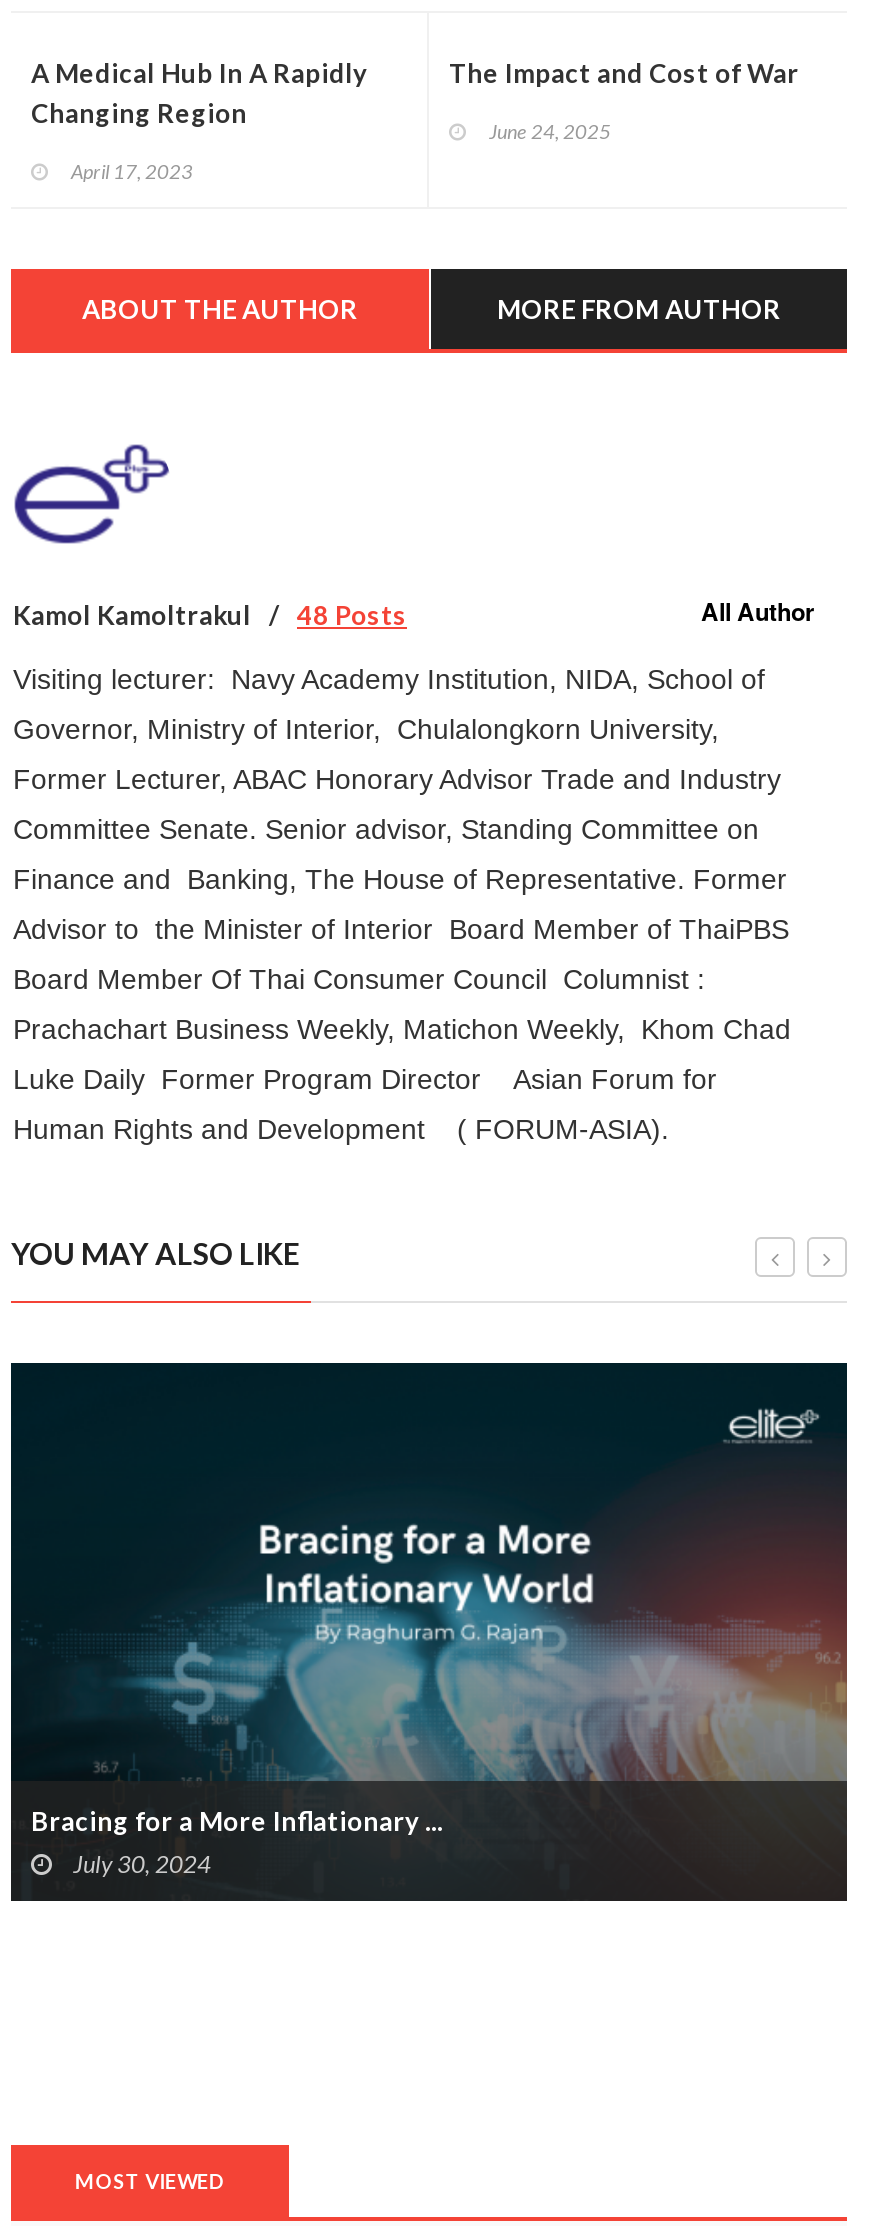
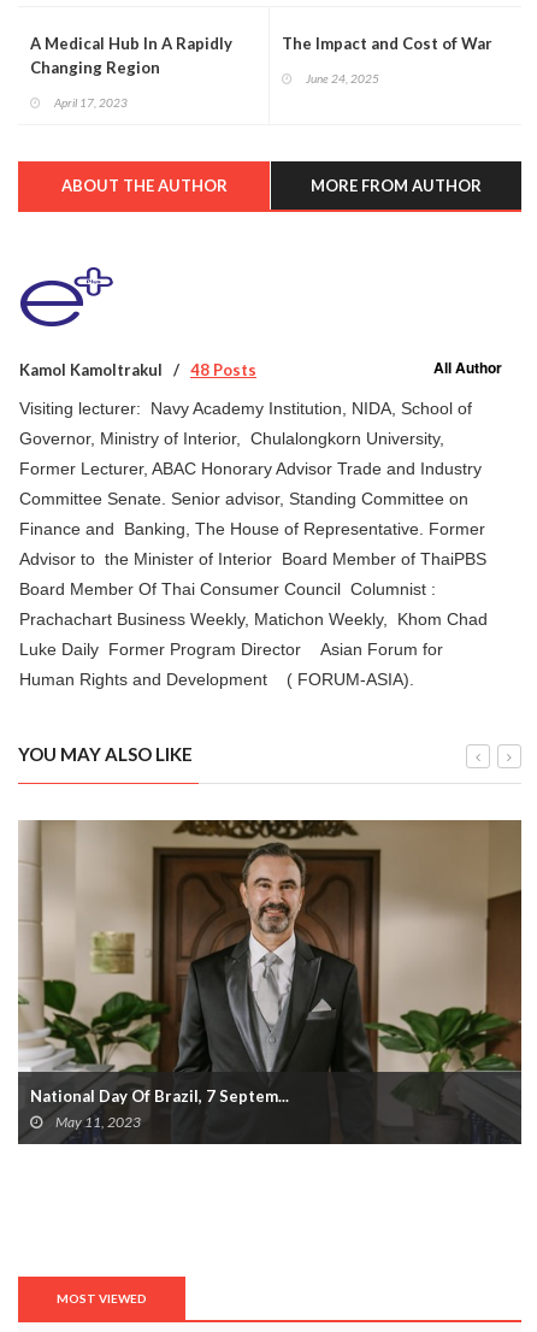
[9,1361,849,1880] [image] | Bracing for a More Inflationary ... | July 30, 2024 -> [17,819,523,1131] [image] | National Day Of Brazil, 7 Septem... | May 11, 2023

